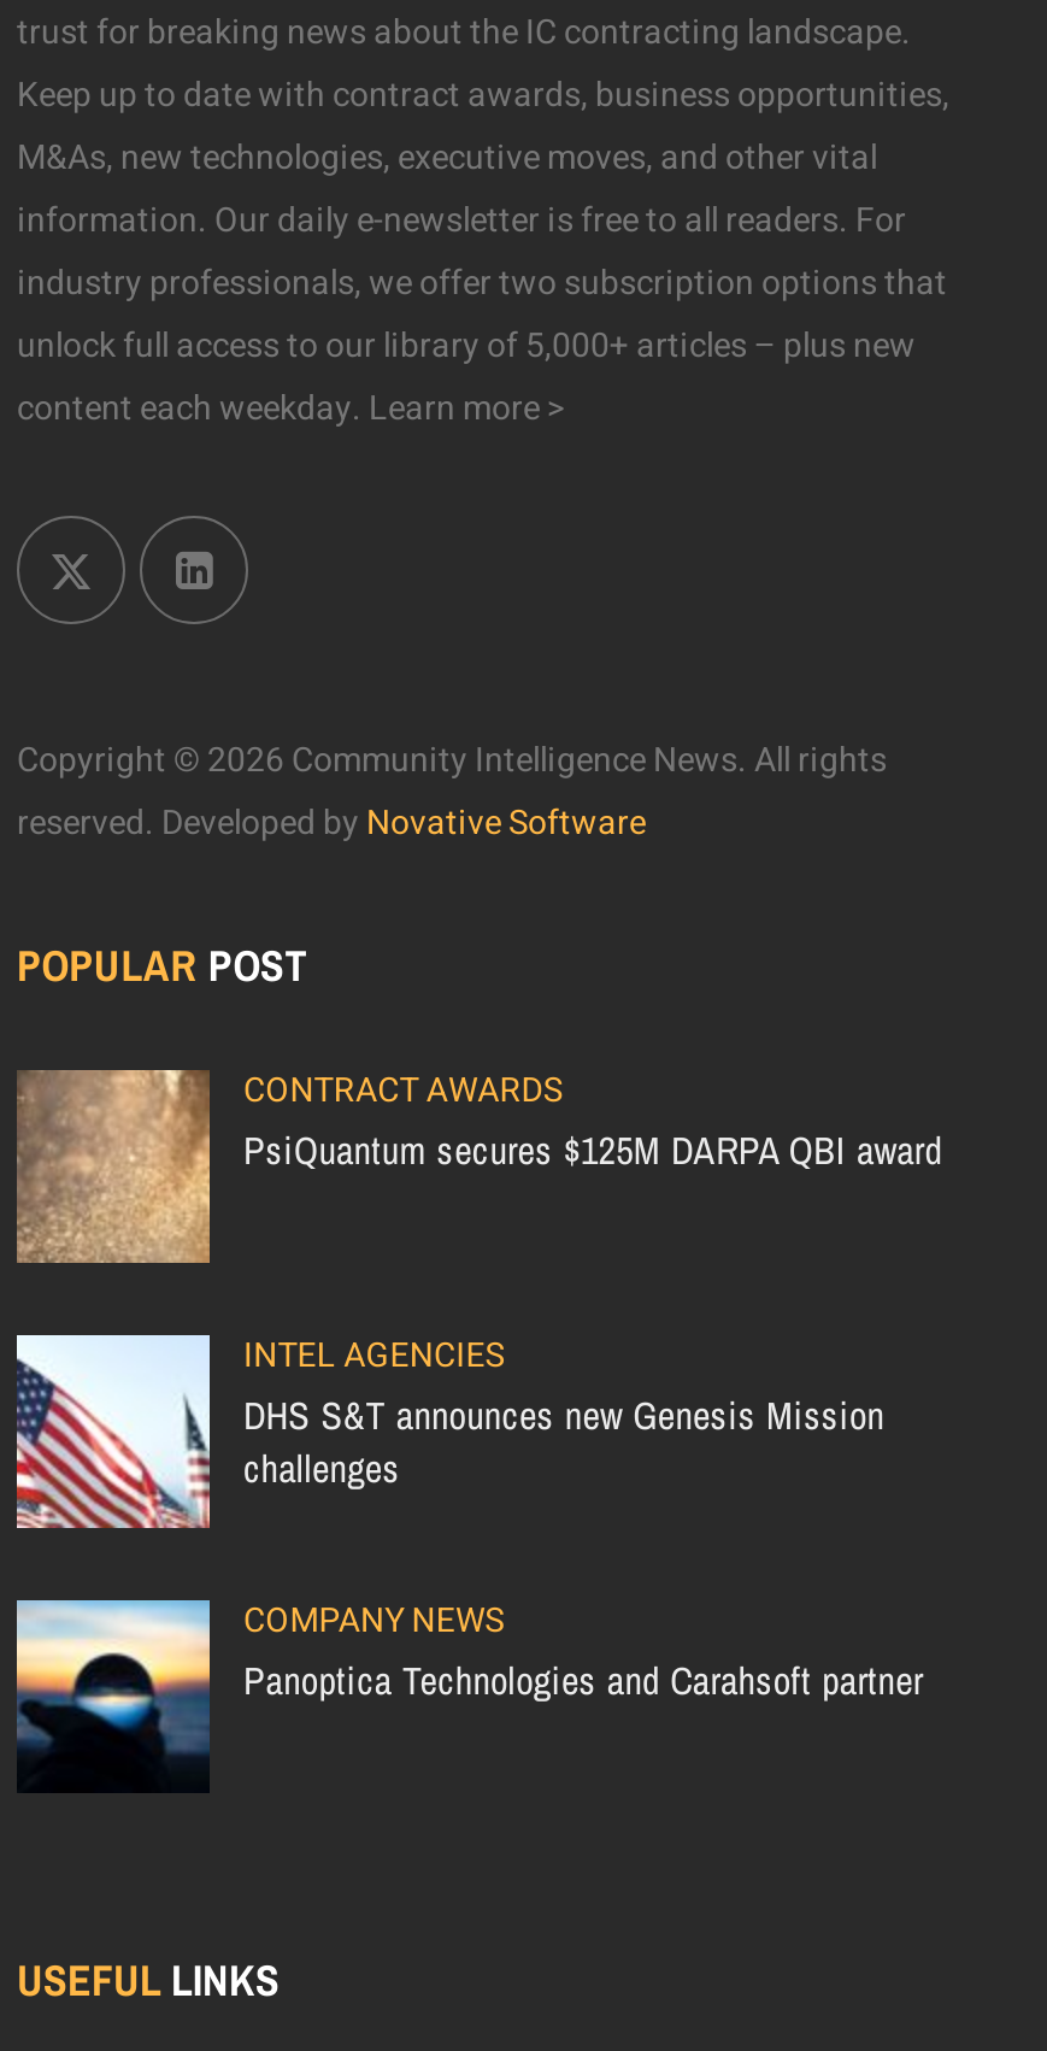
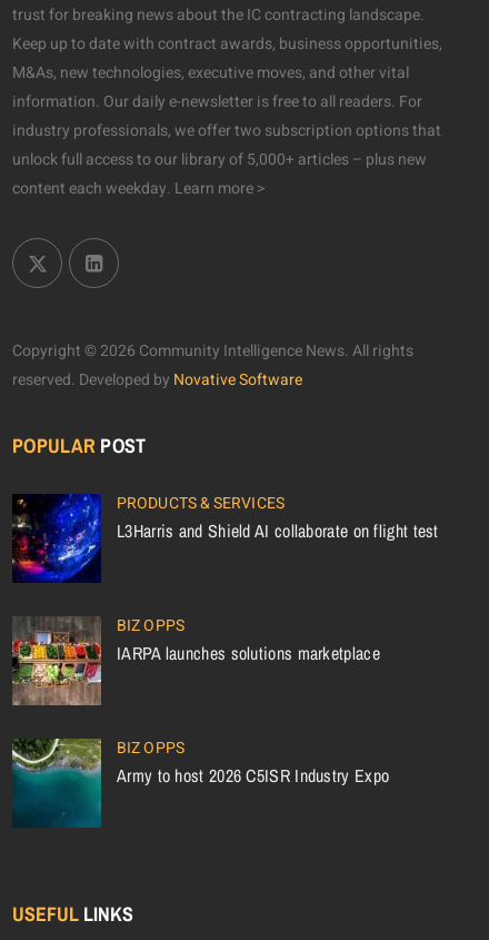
[14,1066,942,1265] [image] | CONTRACT AWARDS | PsiQuantum secures $125M DARPA QBI award -> [11,492,439,584] [image] | PRODUCTS & SERVICES | L3Harris and Shield AI collaborate on flight test
[14,1331,885,1528] [image] | INTEL AGENCIES | DHS S&T announces new Genesis Mission | challenges -> [11,615,380,706] [image] | BIZ OPPS | IARPA launches solutions marketplace
[14,1596,923,1793] [image] | COMPANY NEWS | Panoptica Technologies and Carahsoft partner -> [11,737,389,829] [image] | BIZ OPPS | Army to host 2026 C5ISR Industry Expo

